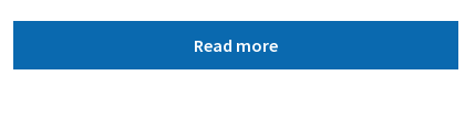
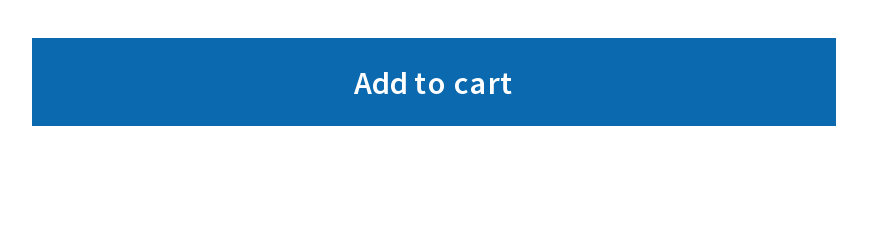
[194,34,278,56] Read more -> [354,61,514,101] Add to cart

